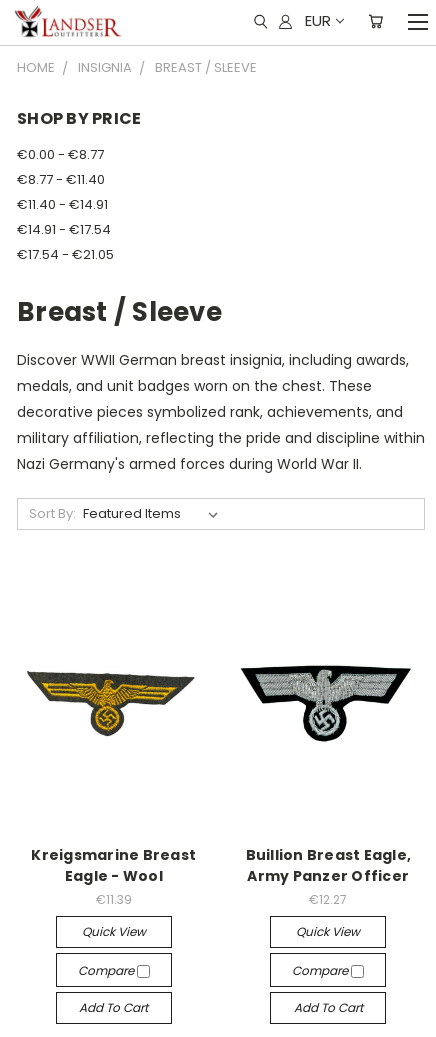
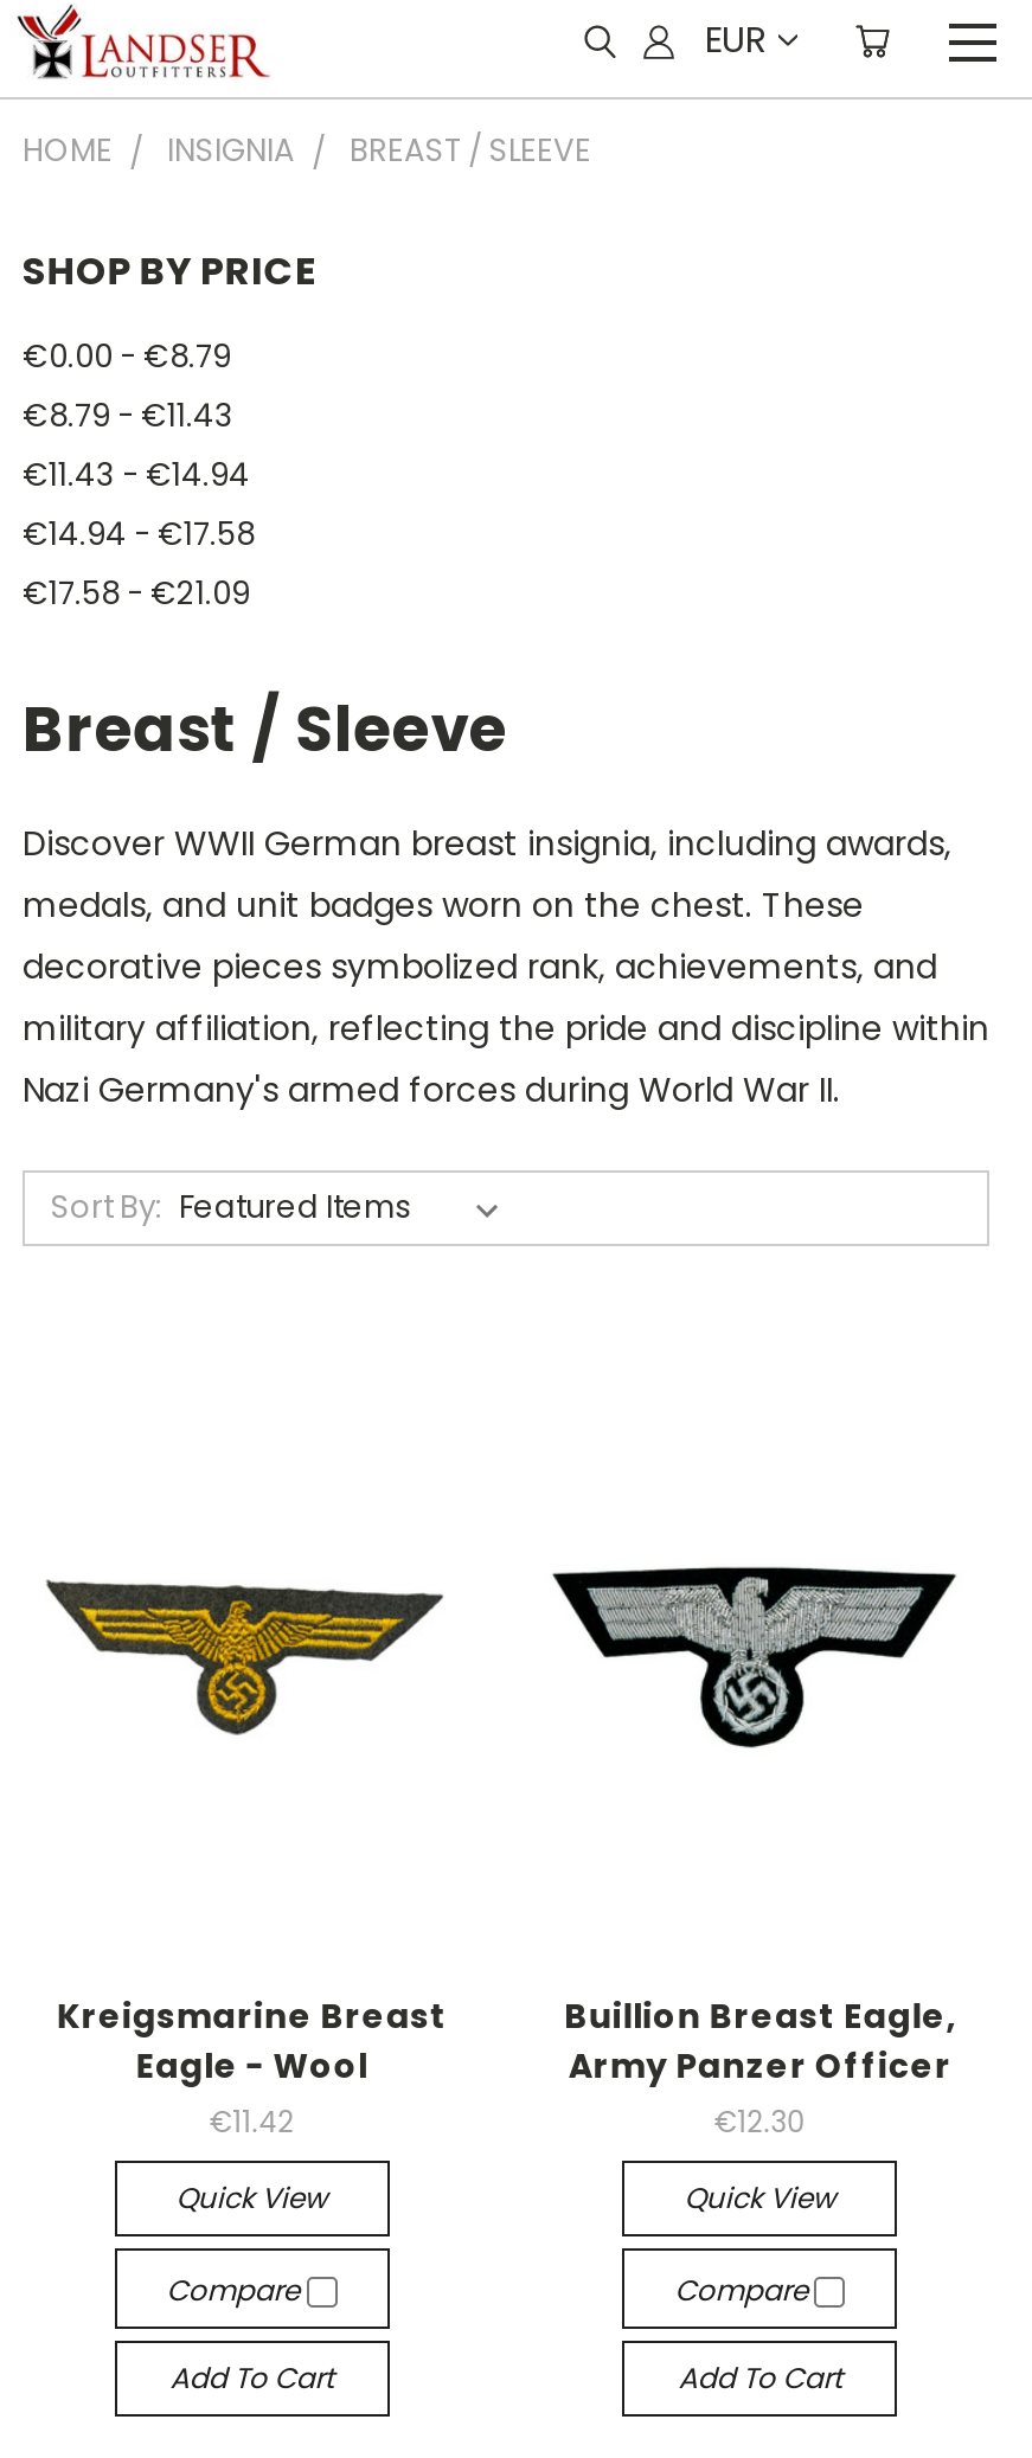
[17,145,104,164] €0.00 - €8.77 -> [23,334,231,379] €0.00 - €8.79
[17,170,105,189] €8.77 - €11.40 -> [23,393,233,438] €8.79 - €11.43
[17,195,108,214] €11.40 - €14.91 -> [23,453,250,498] €11.43 - €14.94
[17,220,111,239] €14.91 - €17.54 -> [23,512,255,557] €14.94 - €17.58
[17,245,114,264] €17.54 - €21.05 -> [23,571,250,616] €17.58 - €21.09
[96,891,132,908] €11.39 -> [209,2101,295,2142] €11.42
[309,891,347,908] €12.27 -> [714,2101,806,2142] €12.30

